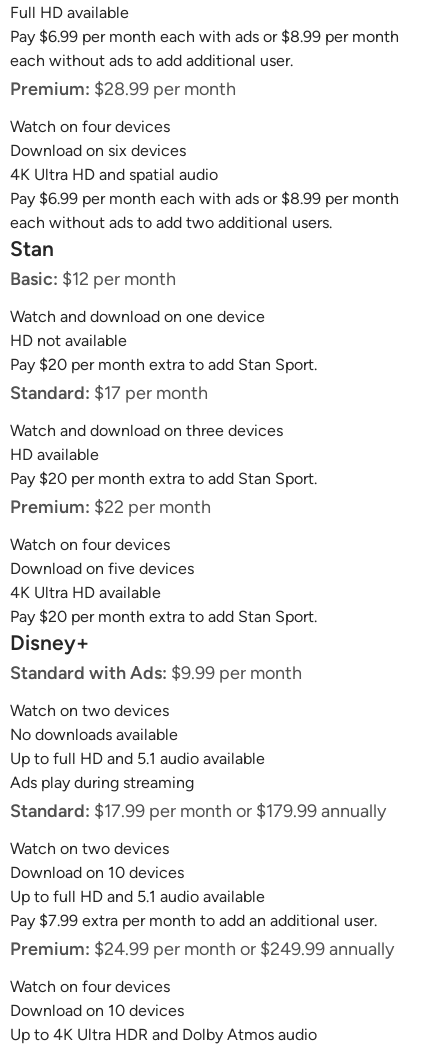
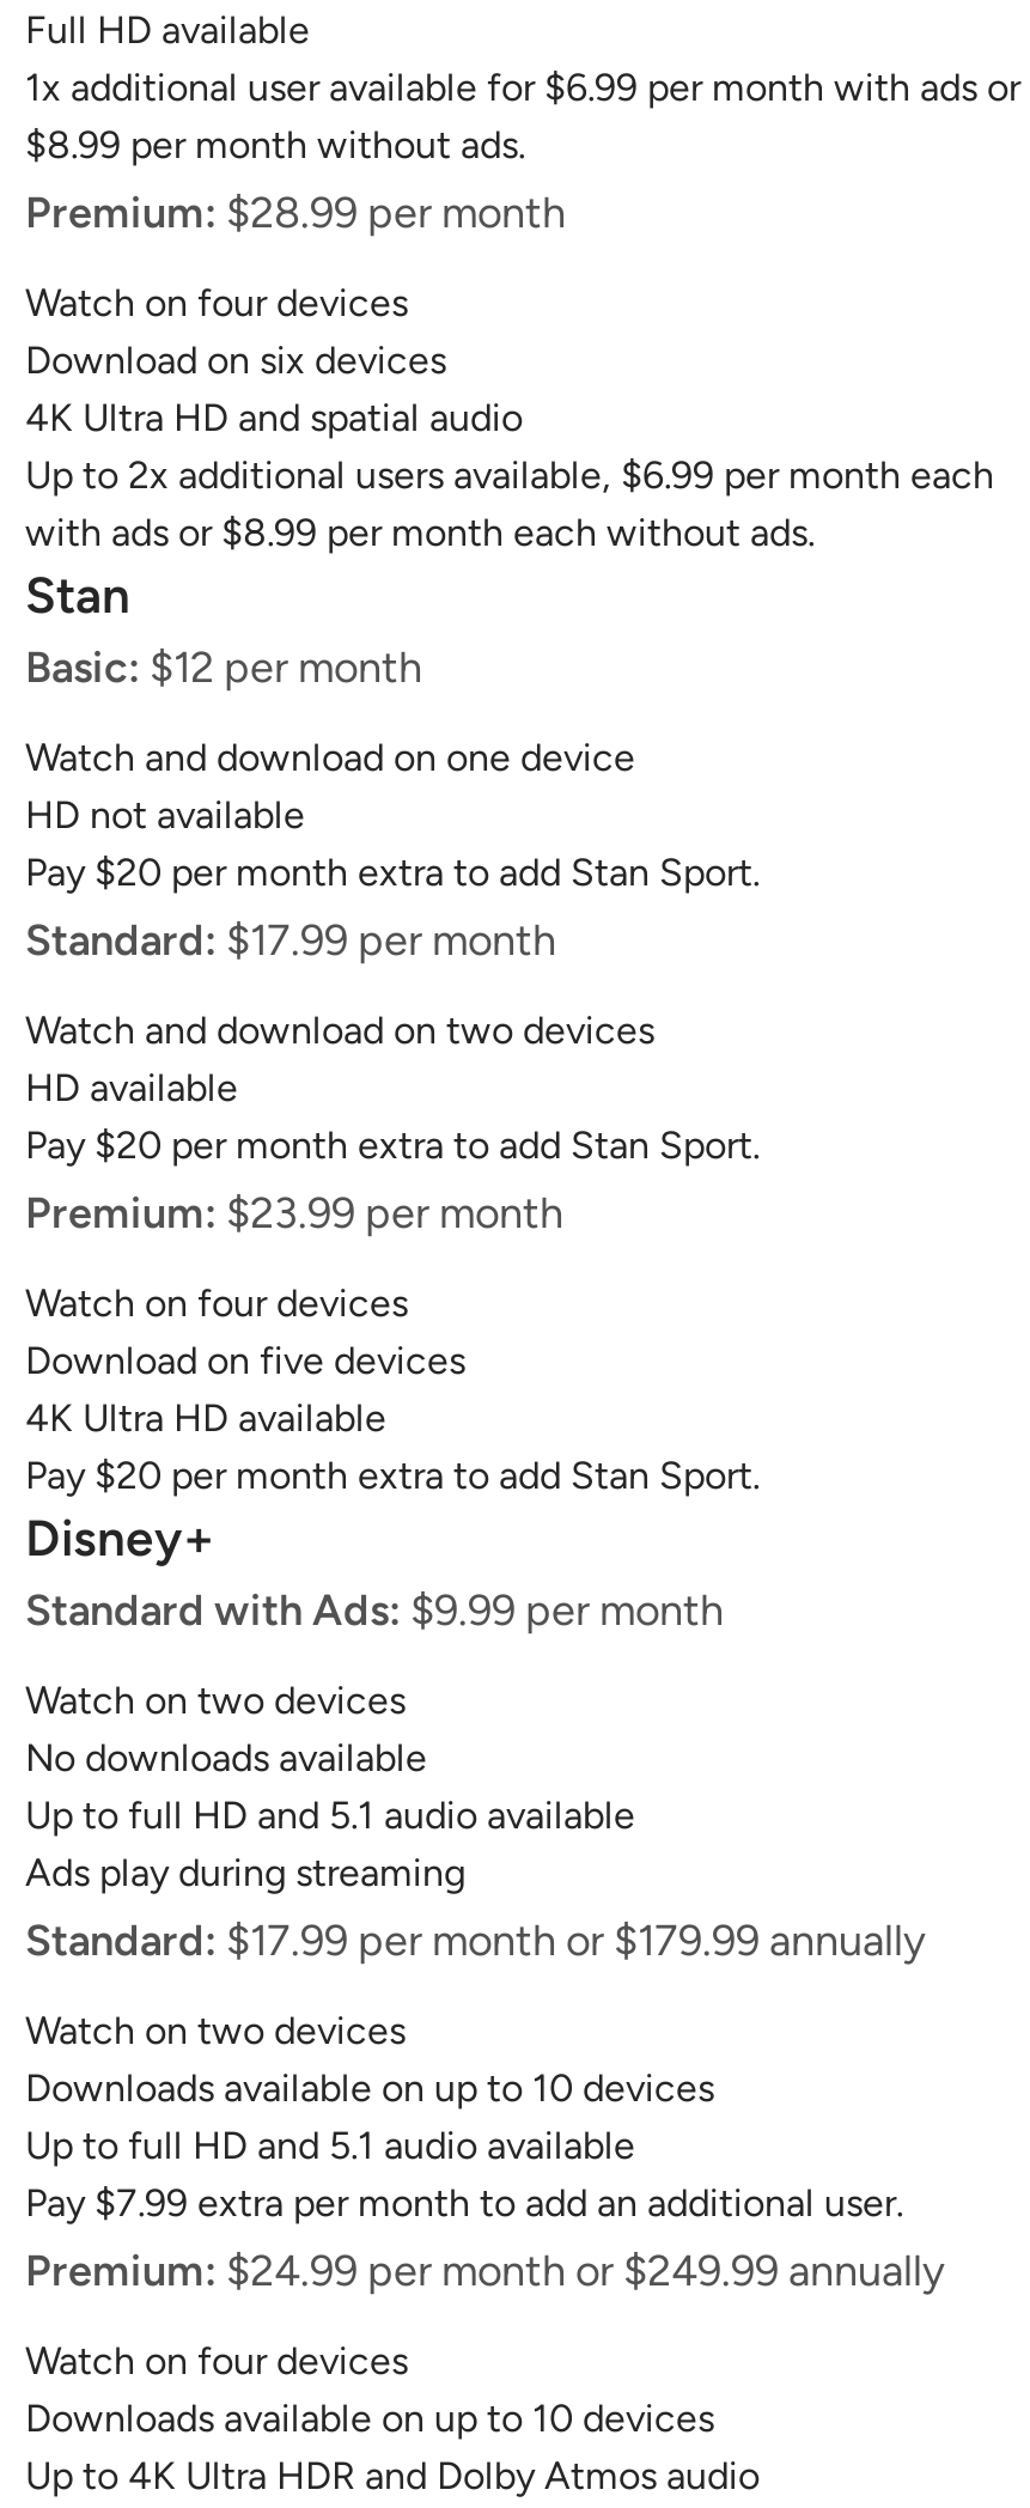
[10,27,399,70] Pay $6.99 per month each with ads or $8.99 per month | each without ads to add additional user. -> [25,65,1020,168] 1x additional user available for $6.99 per month with ads or | $8.99 per month without ads.
[10,189,399,232] Pay $6.99 per month each with ads or $8.99 per month | each without ads to add two additional users. -> [25,452,994,555] Up to 2x additional users available, $6.99 per month each | with ads or $8.99 per month each without ads.
[10,382,208,404] Standard: $17 per month -> [25,914,556,967] Standard: $17.99 per month
[10,421,283,440] Watch and download on three devices -> [25,1008,654,1053] Watch and download on two devices
[10,496,211,518] Premium: $22 per month -> [25,1187,563,1240] Premium: $23.99 per month
[10,863,184,882] Download on 10 devices -> [25,2065,714,2111] Downloads available on up to 10 devices
[10,1001,184,1020] Download on 10 devices -> [25,2396,714,2441] Downloads available on up to 10 devices

